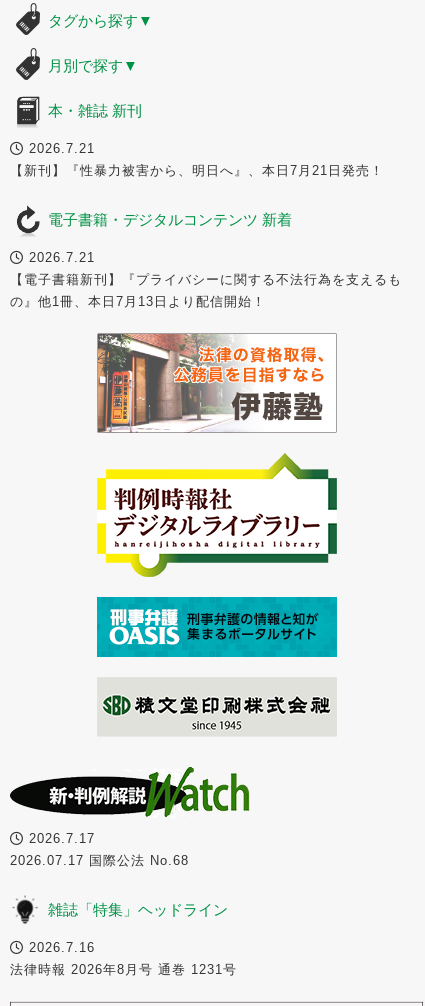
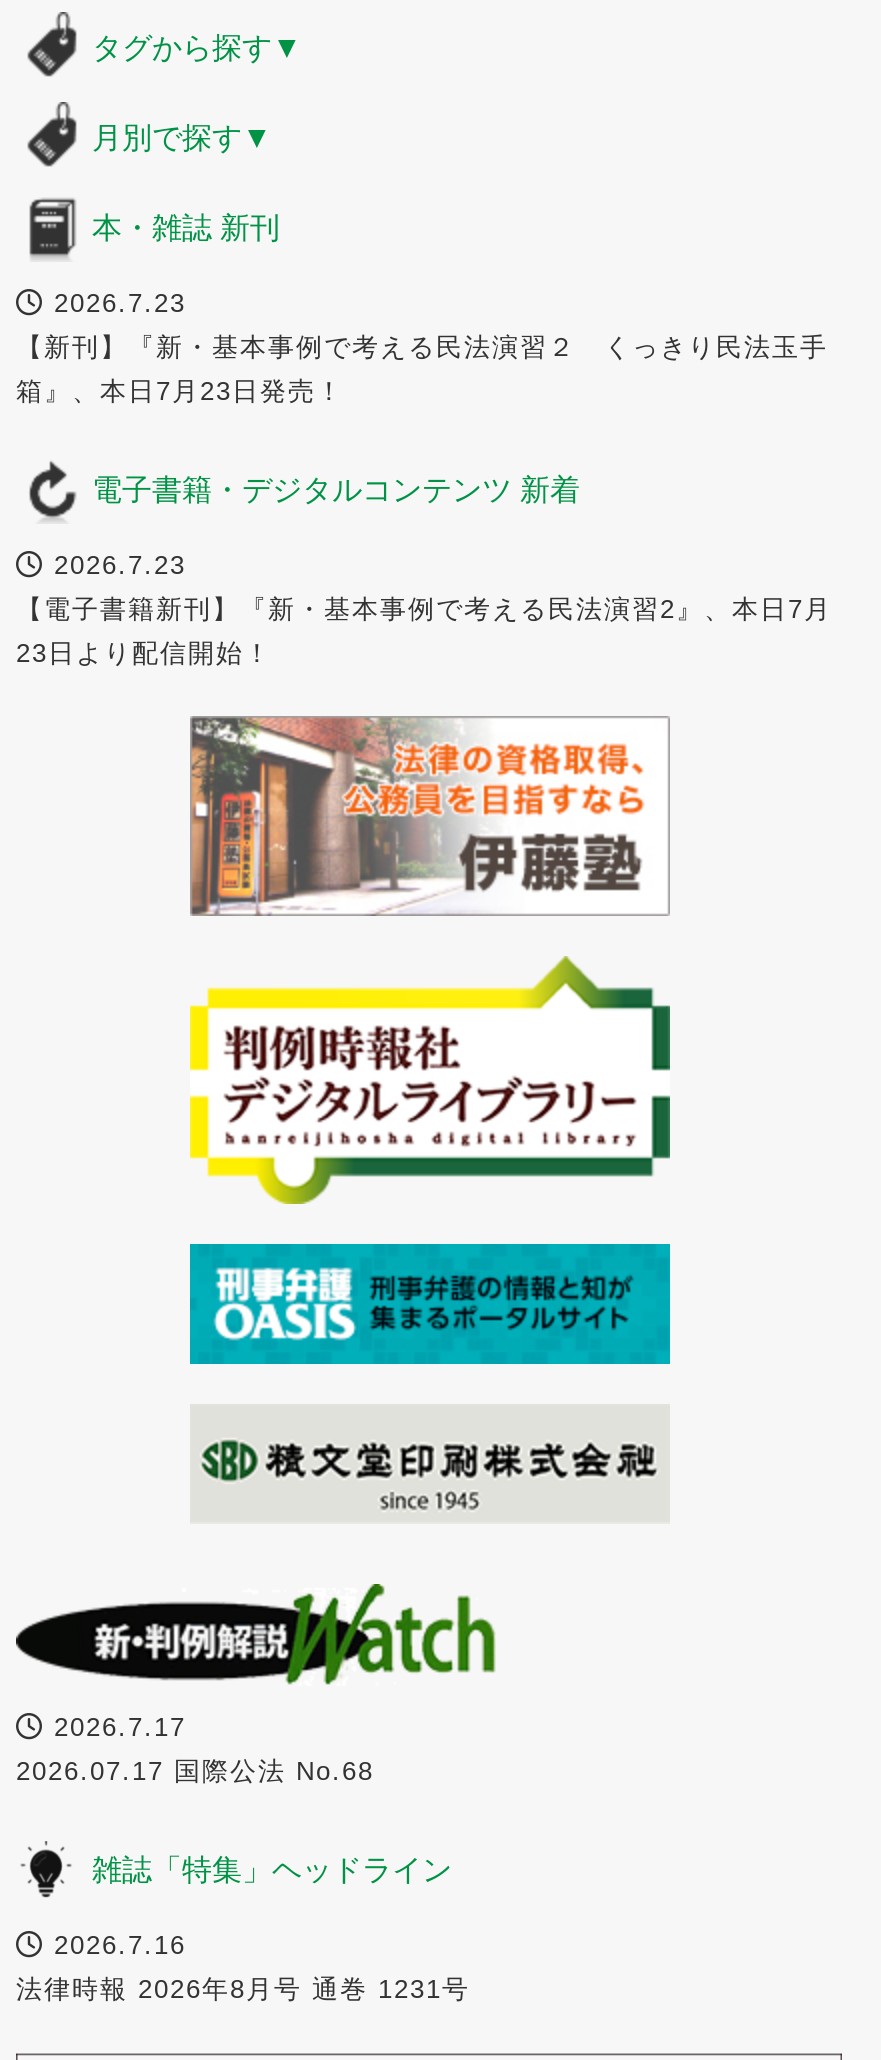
[10,141,384,178] 2026.7.21 | 【新刊】『性暴力被害から、明日へ』、本日7月21日発売！ -> [16,287,828,405] 2026.7.23 | 【新刊】『新・基本事例で考える民法演習２ くっきり民法玉手 | 箱』、本日7月23日発売！
[24,250,95,265] 2026.7.21 -> [44,549,186,579] 2026.7.23
[10,272,402,287] 【電子書籍新刊】『プライバシーに関する不法行為を支えるも -> [16,593,832,623] 【電子書籍新刊】『新・基本事例で考える民法演習2』、本日7月
[10,294,266,309] の』他1冊、本日7月13日より配信開始！ -> [16,637,272,667] 23日より配信開始！

